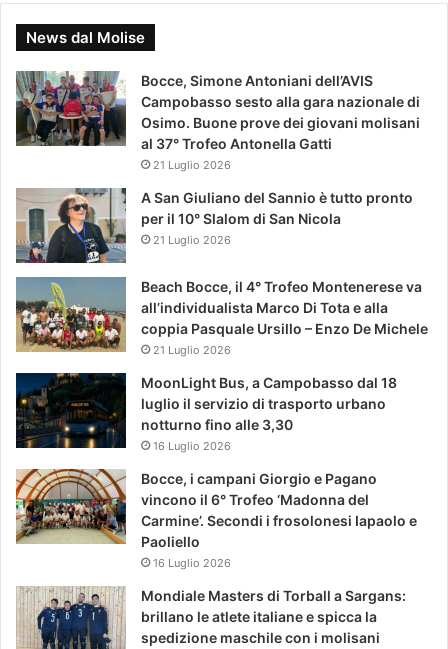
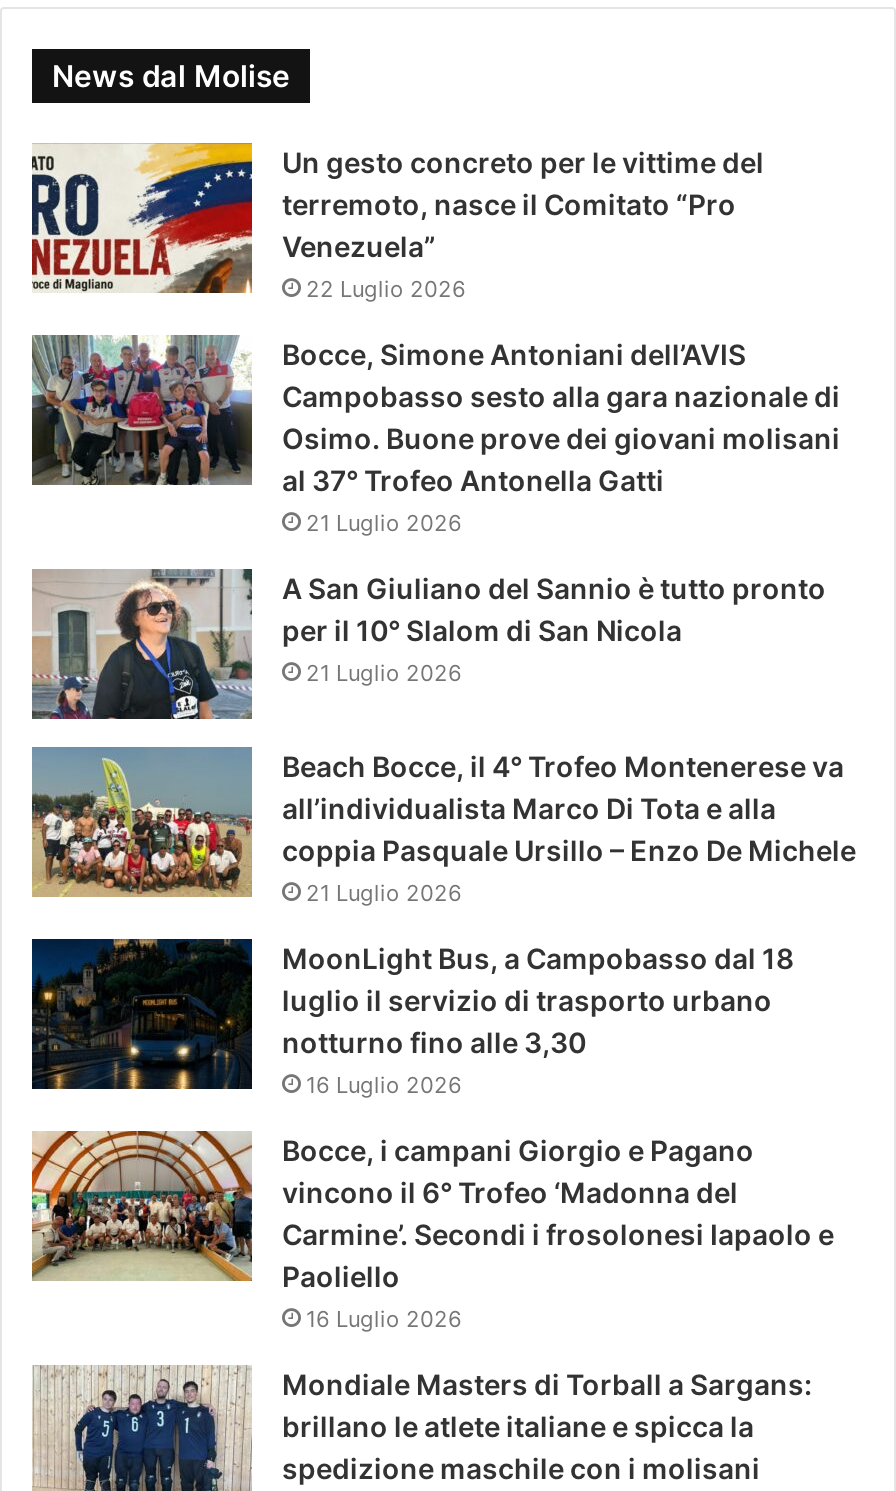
none -> [30,141,764,303] [image] | Un gesto concreto per le vittime del | terremoto, nasce il Comitato “Pro | Venezuela” | 22 Luglio 2026

